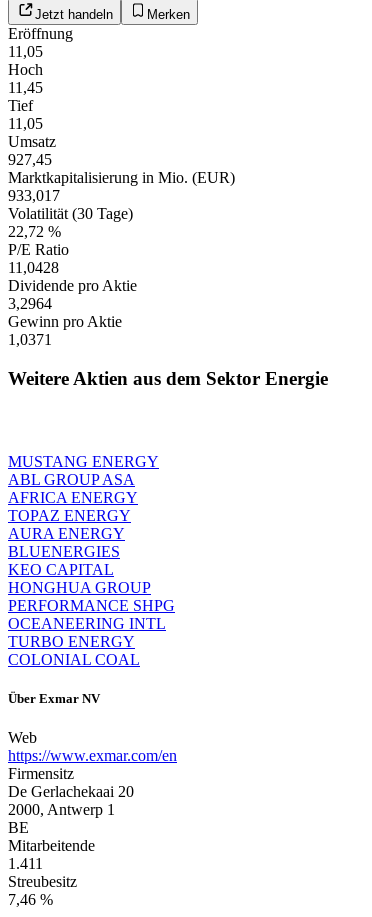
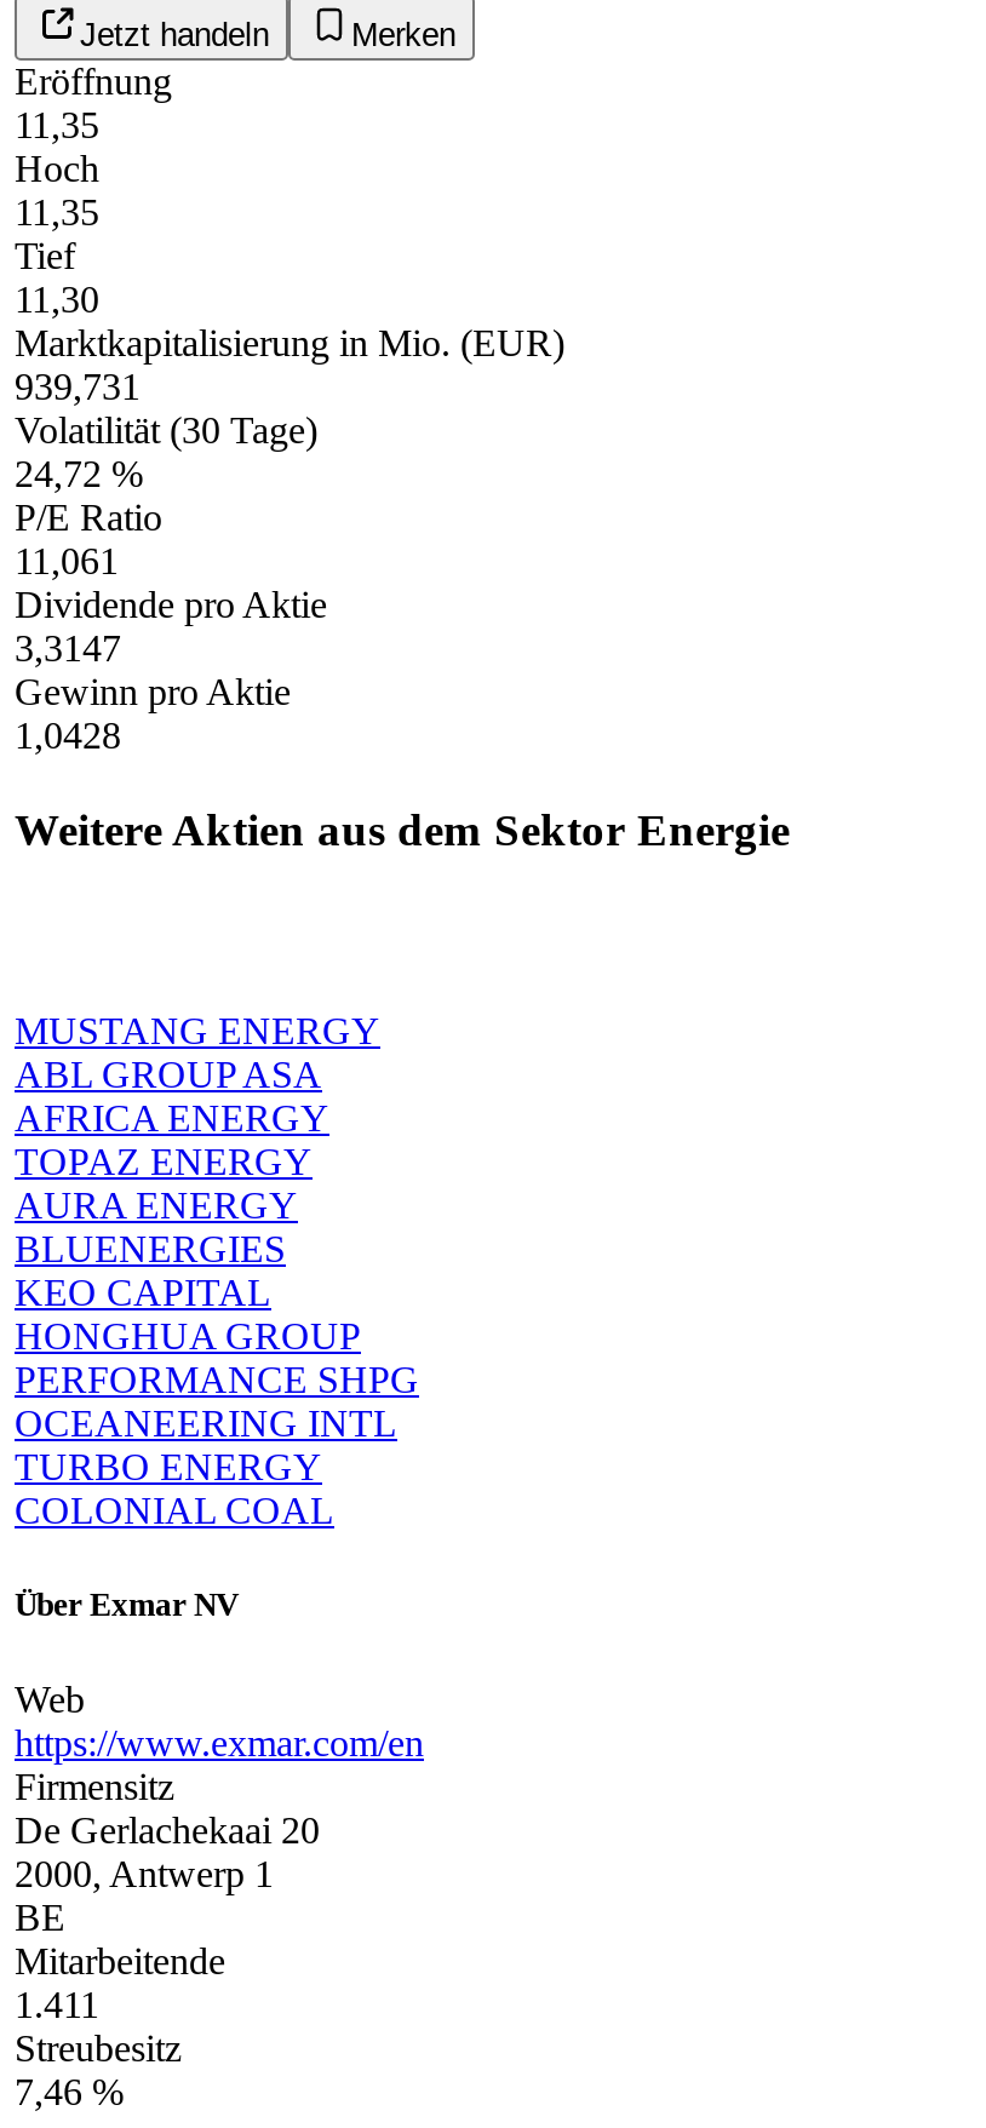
[8,43,43,60] 11,05 -> [15,104,99,146] 11,35
[8,79,43,96] 11,45 -> [15,192,99,233] 11,35
[8,115,56,168] 11,05 | Umsatz | 927,45 -> [15,279,99,320] 11,30
[8,187,60,204] 933,017 -> [15,366,141,407] 939,731
[8,223,61,240] 22,72 % -> [15,453,143,494] 24,72 %
[8,259,59,276] 11,0428 -> [15,540,119,582] 11,061
[8,295,52,312] 3,2964 -> [15,628,121,669] 3,3147
[8,331,52,348] 1,0371 -> [15,715,121,756] 1,0428

